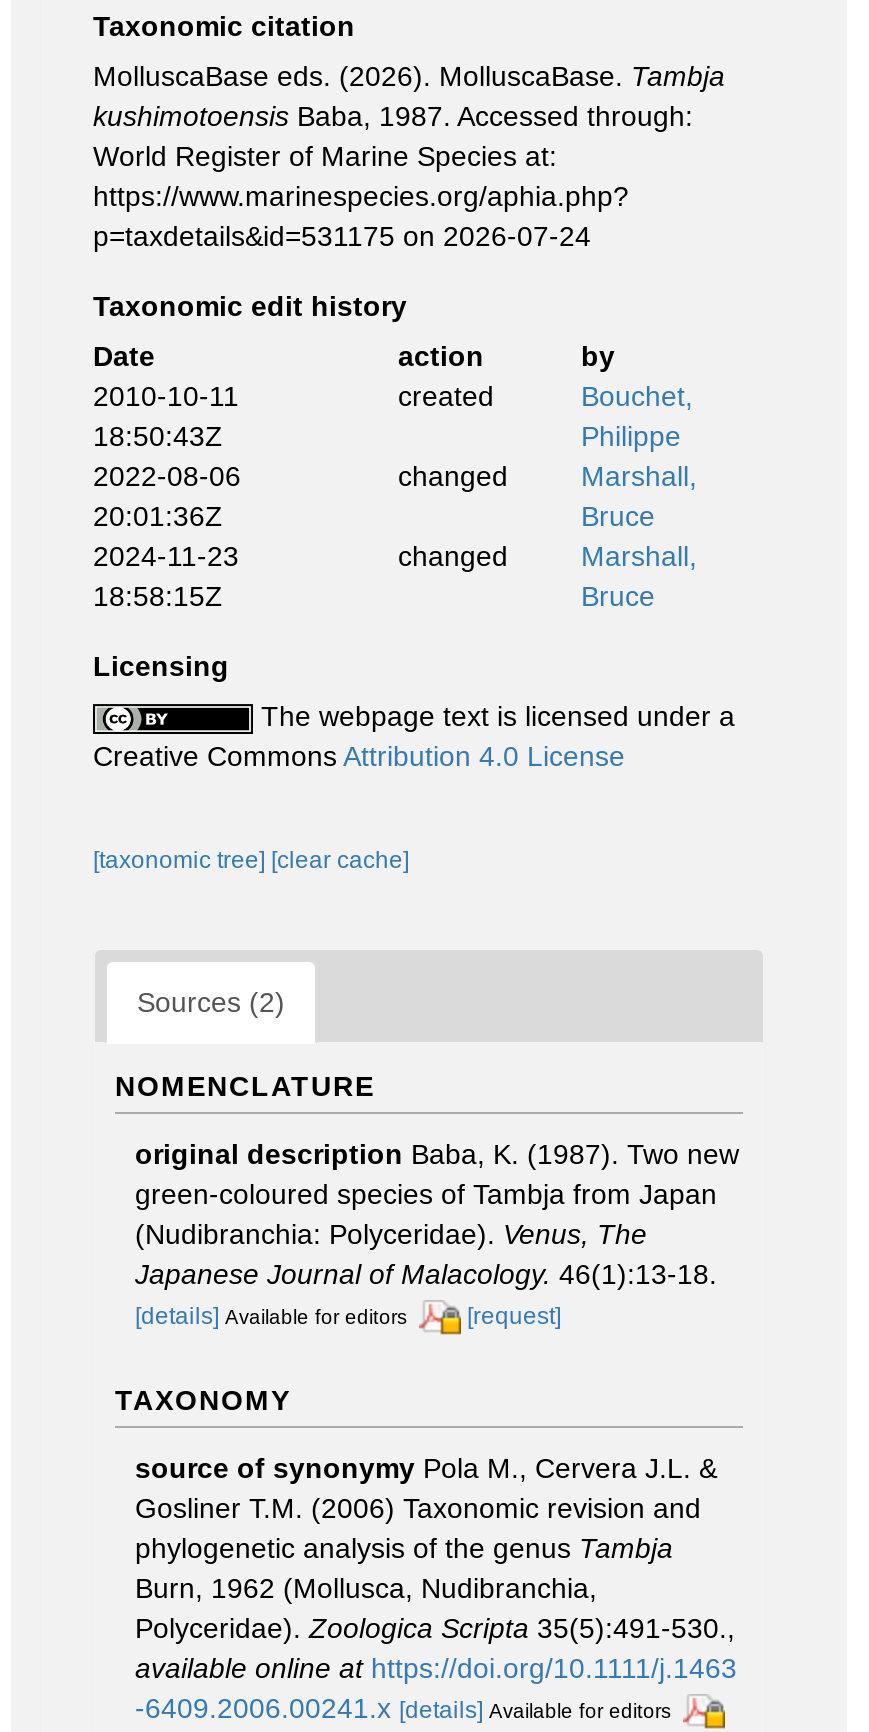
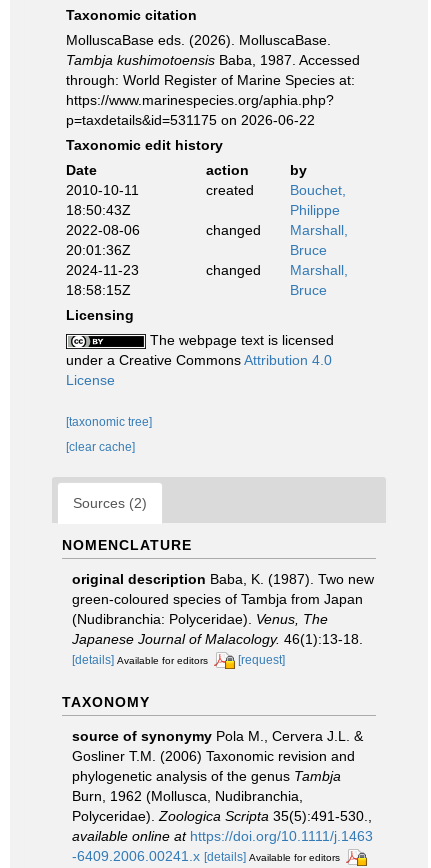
[93,220,591,252] p=taxdetails&id=531175 on 2026-07-24 -> [66,112,315,128] p=taxdetails&id=531175 on 2026-06-22
moved [93,650,229,682] -> [66,307,134,323]: Licensing

